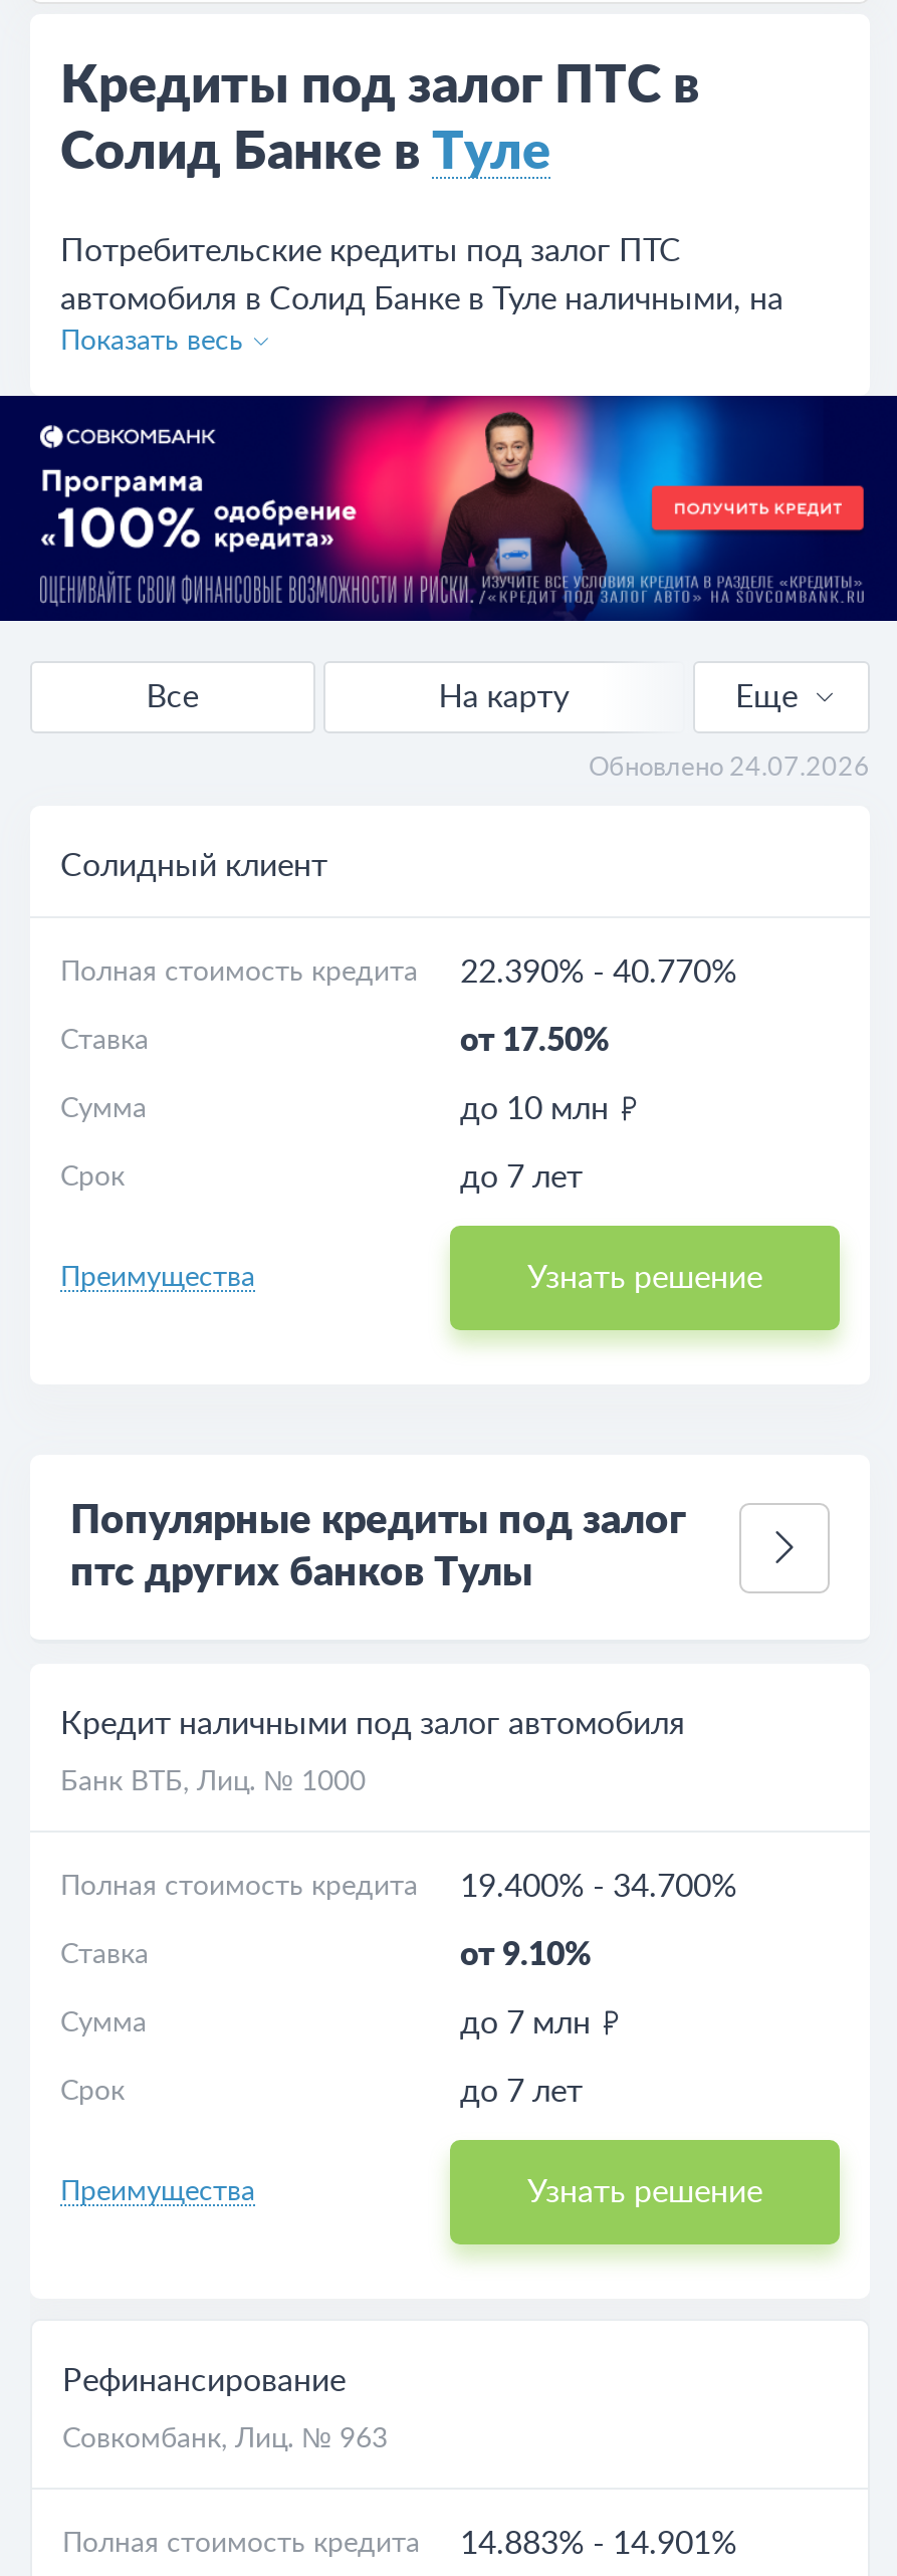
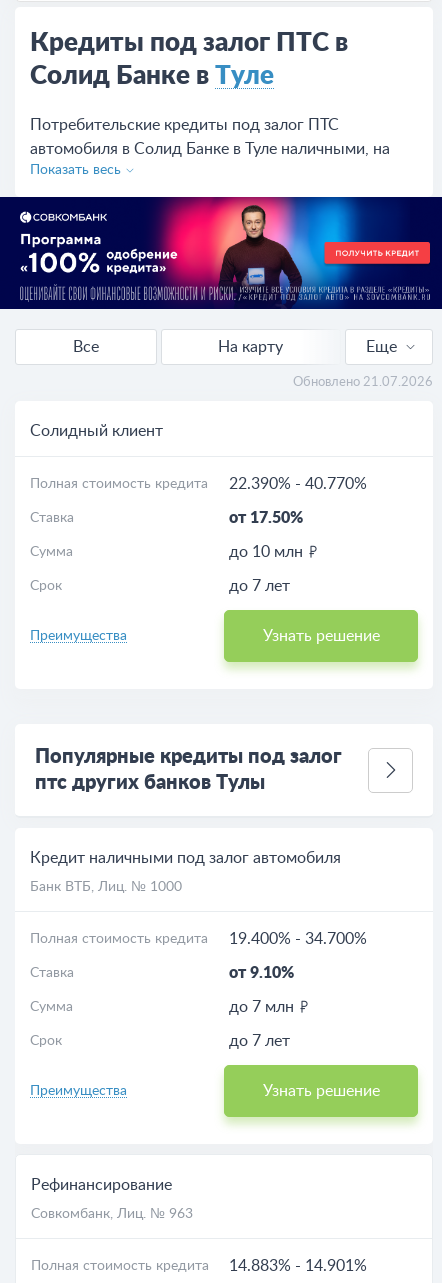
[589,756,870,782] Обновлено 24.07.2026 -> [293,376,433,389] Обновлено 21.07.2026

